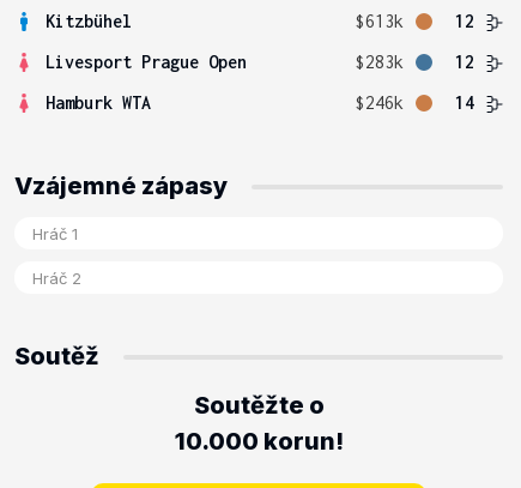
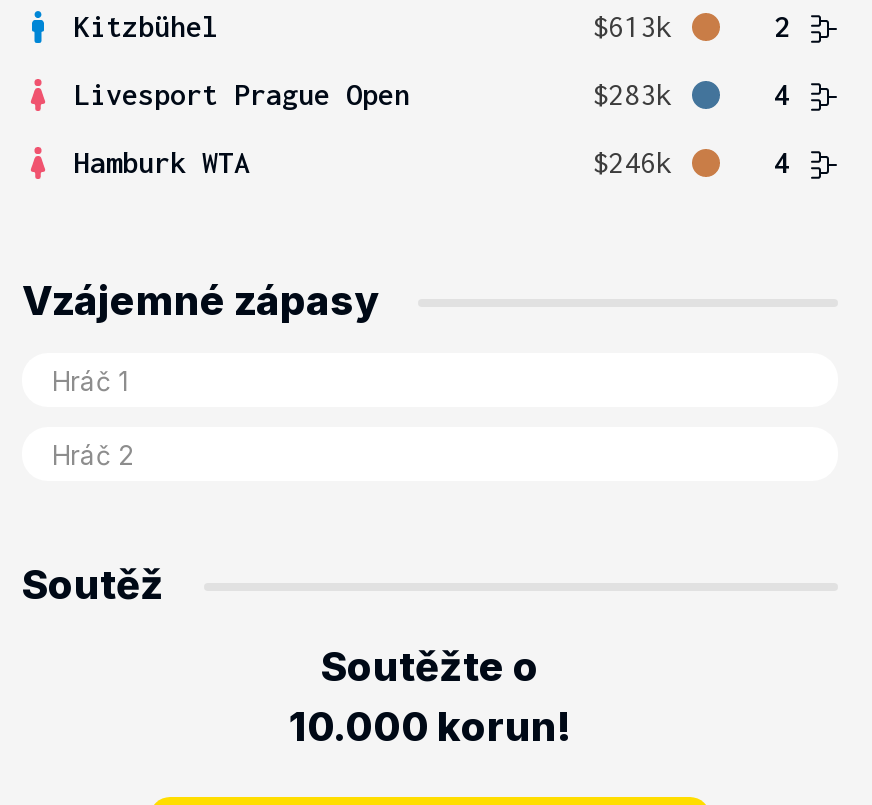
[455,11,474,31] 12 -> [774,9,790,43] 2
[455,52,474,72] 12 -> [774,77,790,111] 4
[455,92,474,113] 14 -> [774,145,790,179] 4

